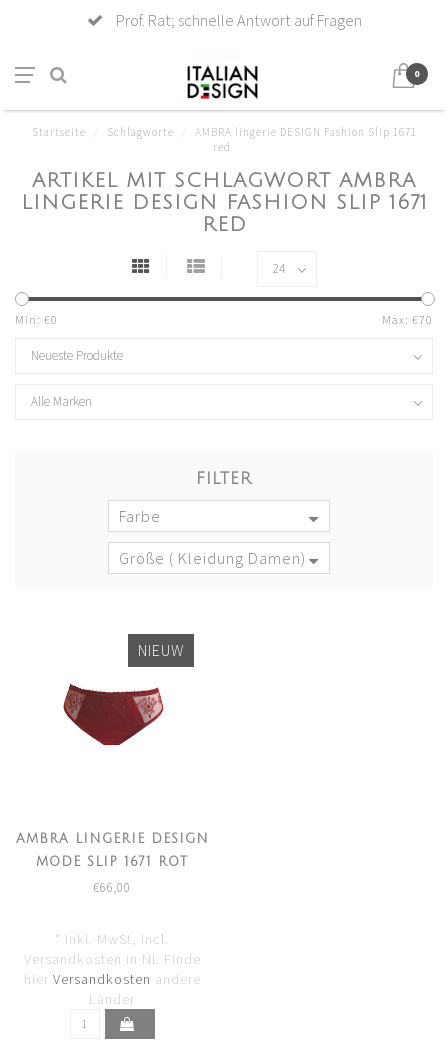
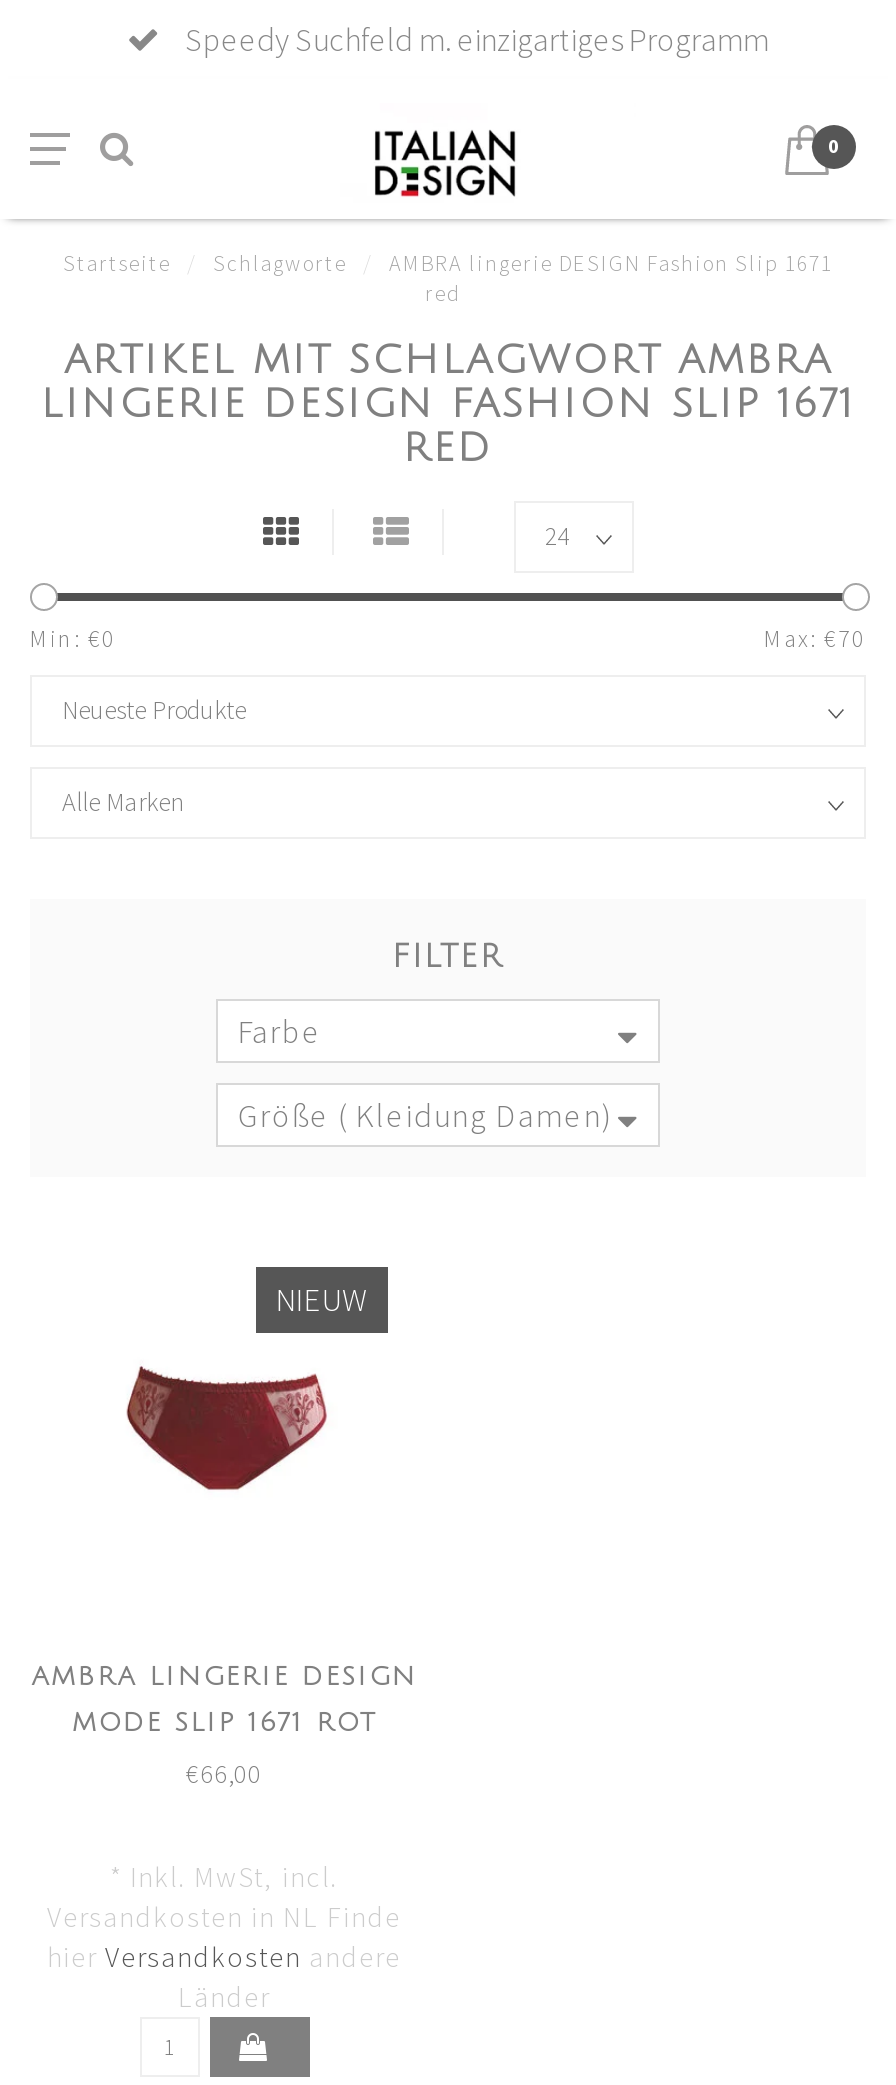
[112,10,361,30] Prof. Rat; schnelle Antwort auf Fragen -> [179,19,769,59] Speedy Suchfeld m. einzigartiges Programm

